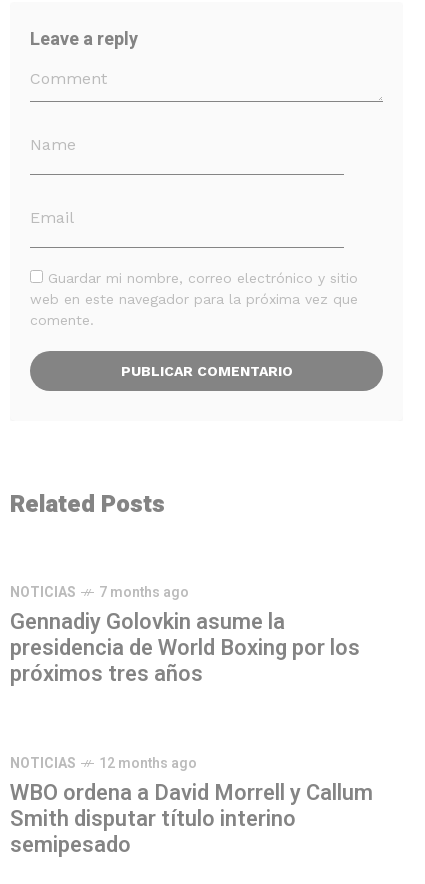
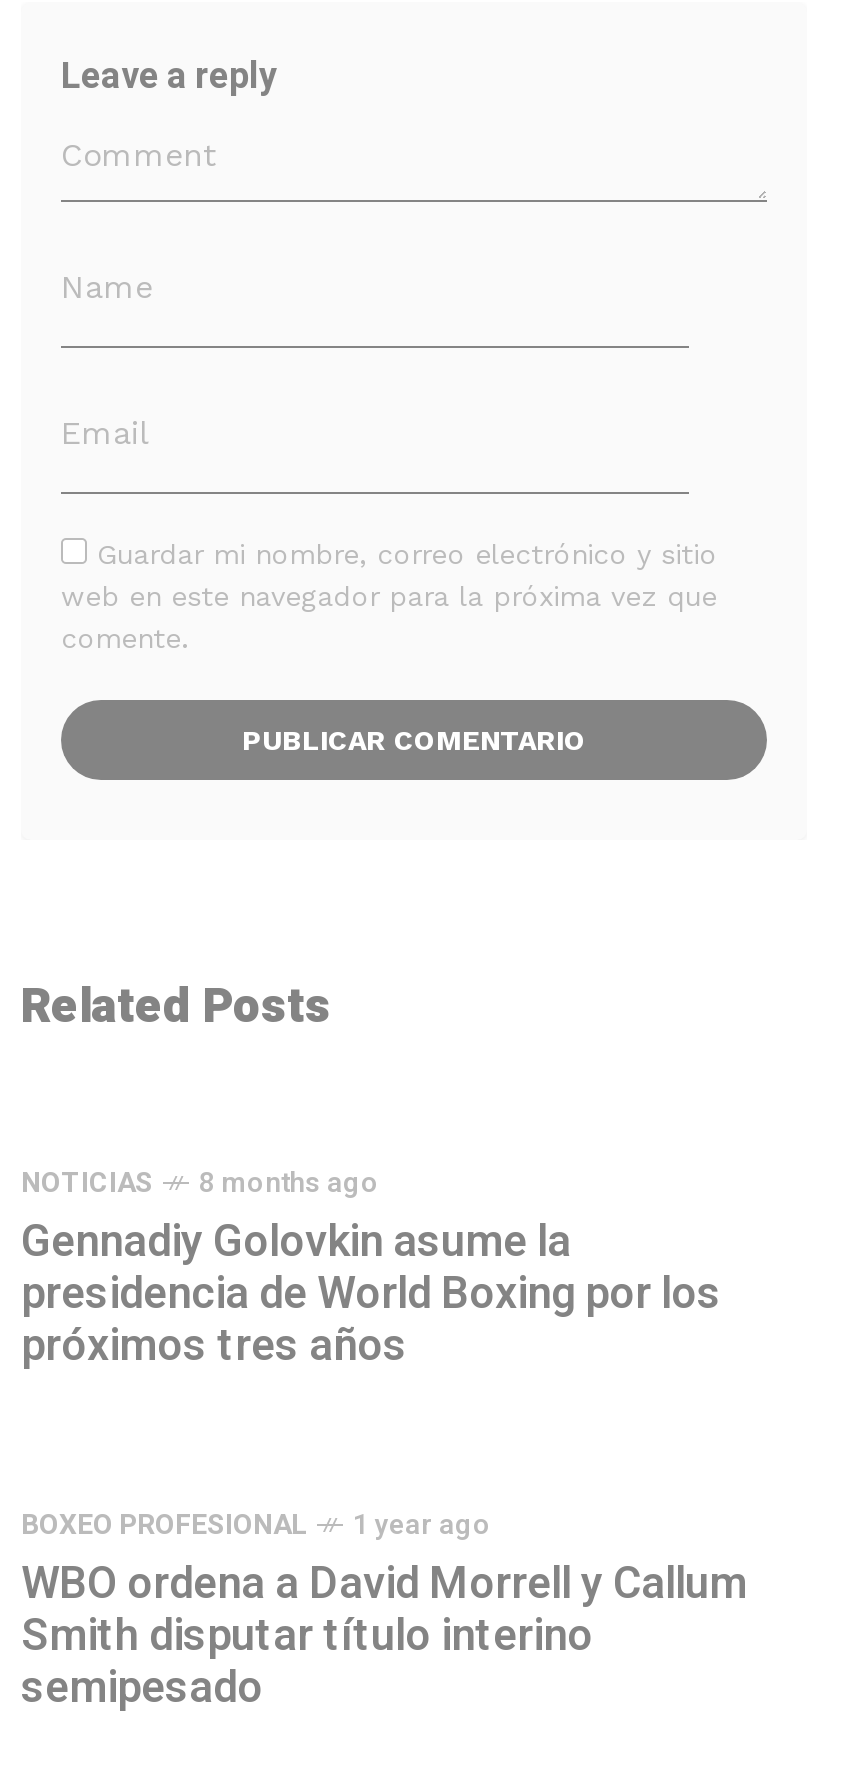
[10,582,189,603] NOTICIAS 7 months ago -> [21,1162,379,1204] NOTICIAS 8 months ago
[10,753,197,774] NOTICIAS | 12 months ago -> [21,1504,491,1546] BOXEO PROFESIONAL | 1 year ago

